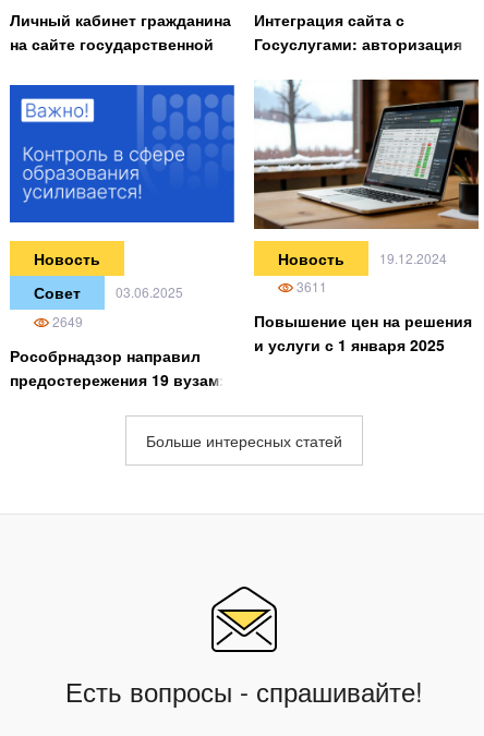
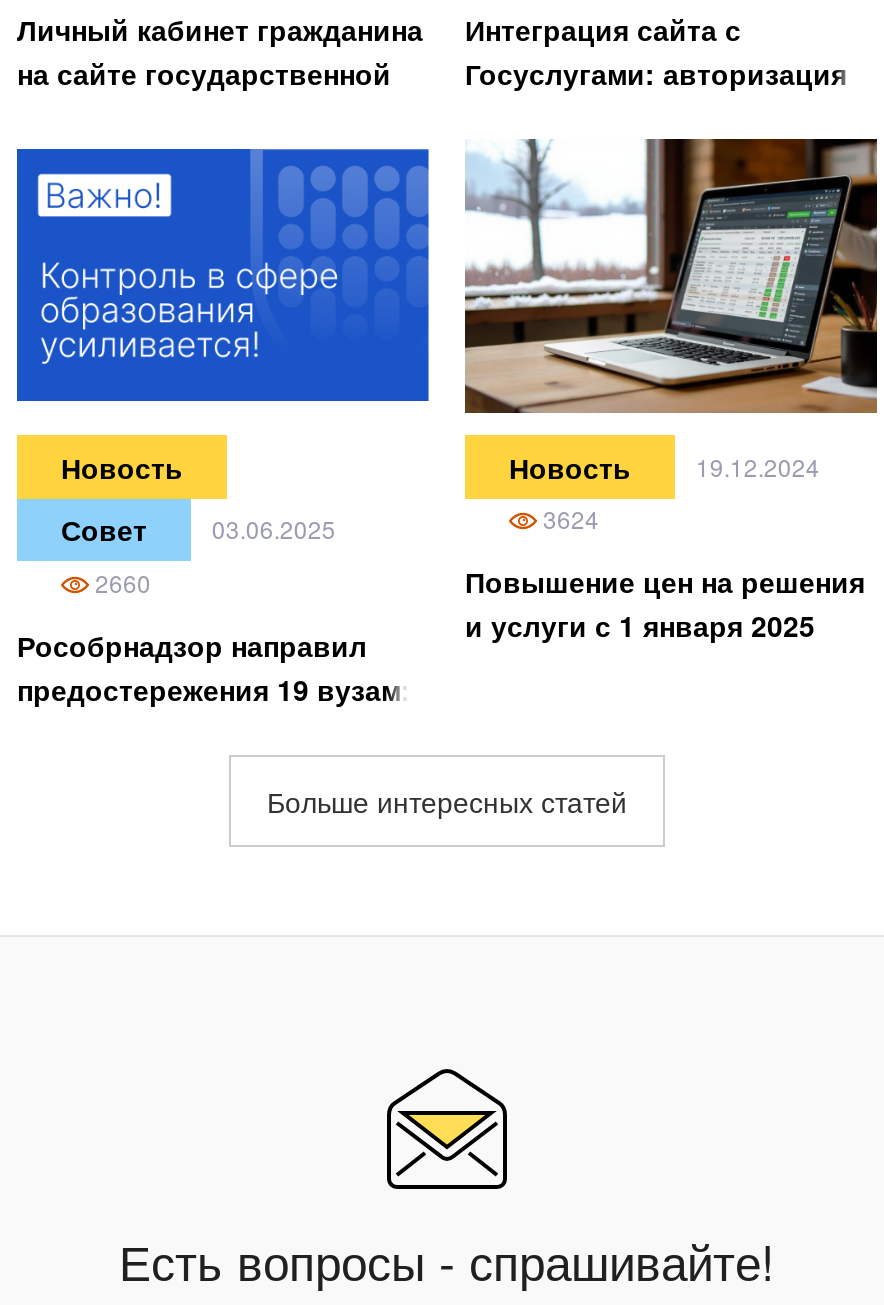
[293,277,327,296] 3611 -> [537,502,599,536] 3624
[49,312,83,331] 2649 -> [89,566,151,600] 2660

